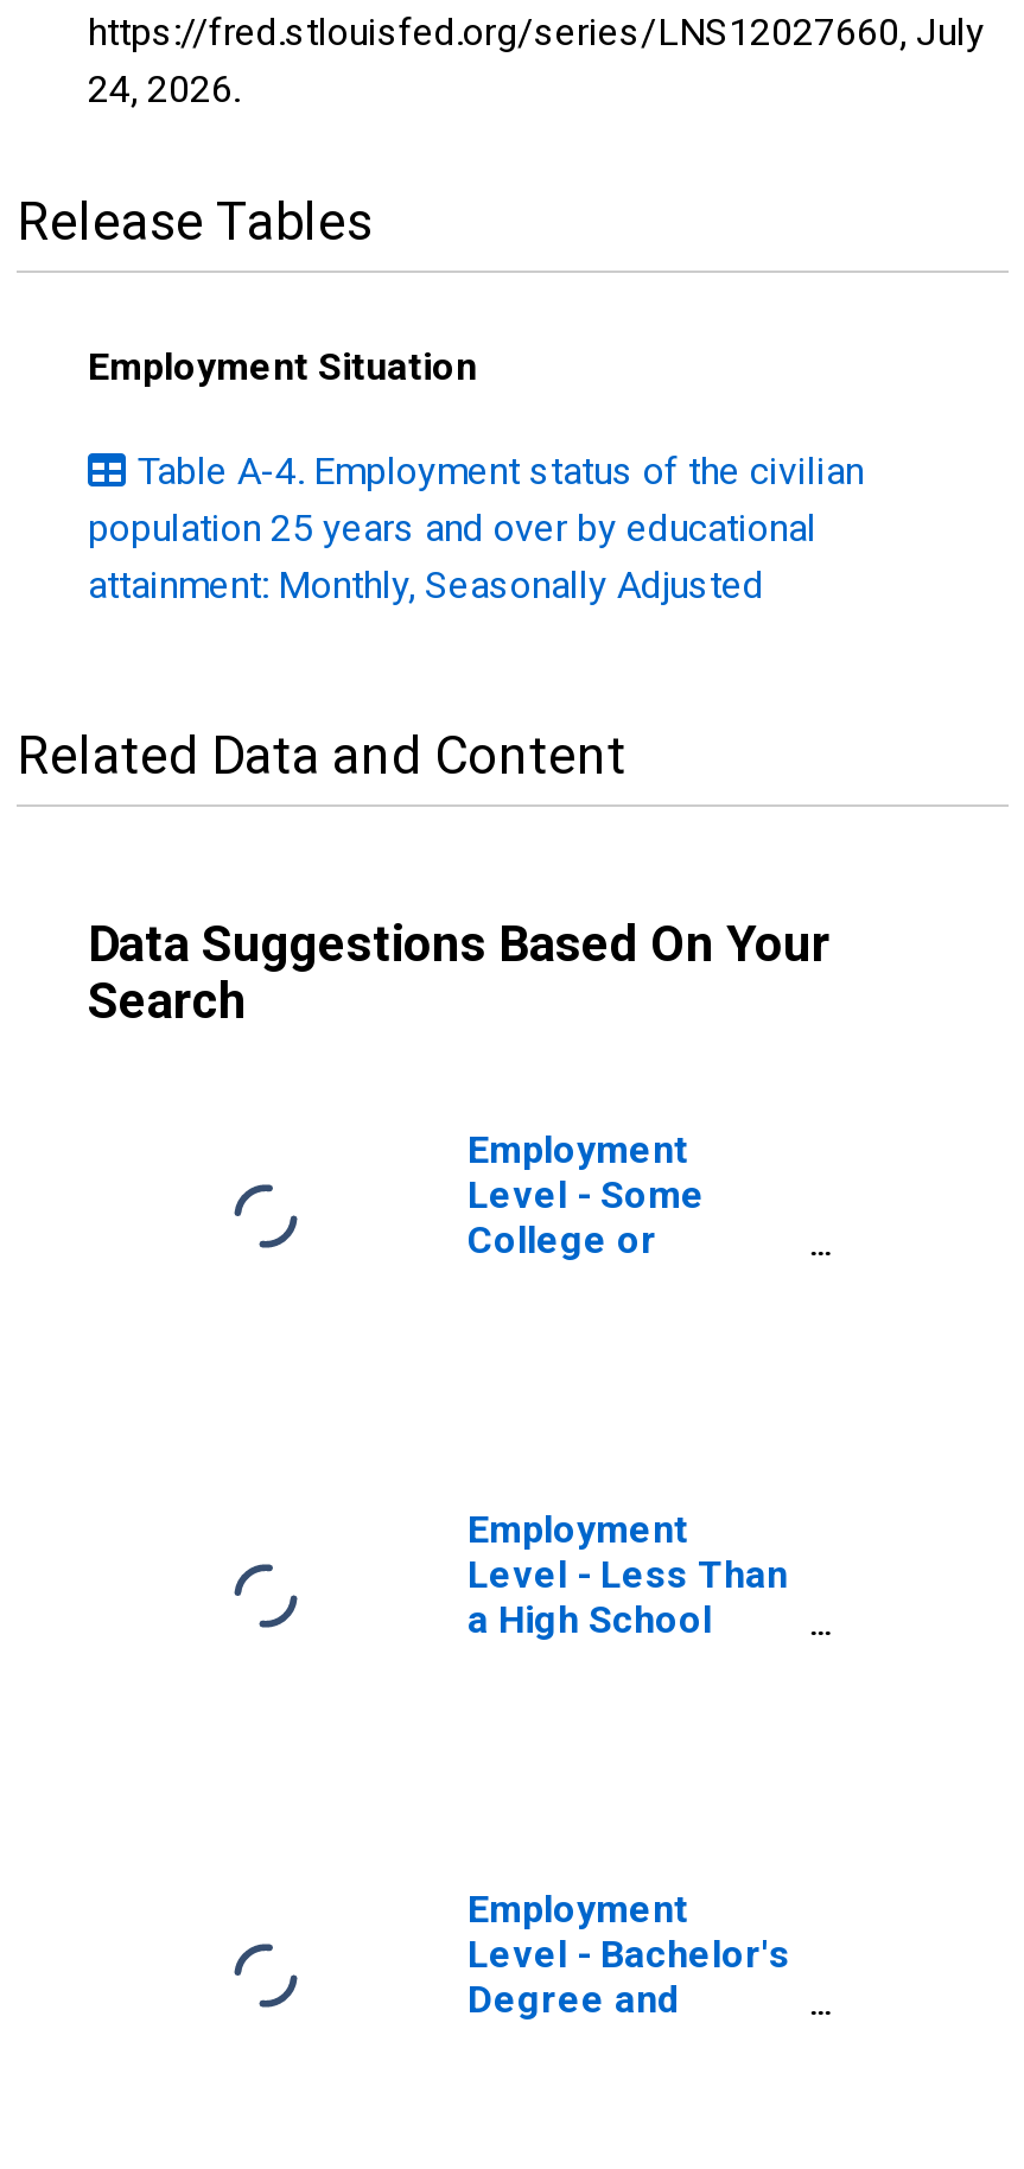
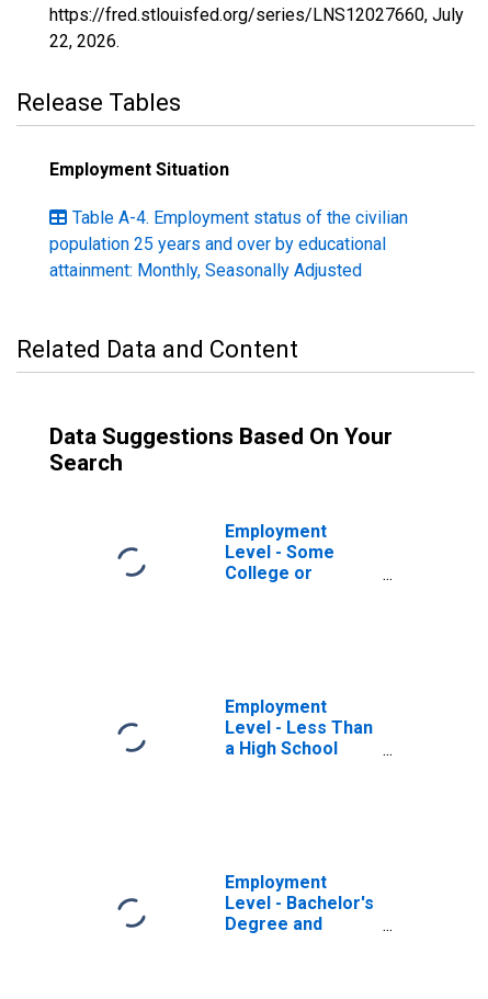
[88,66,240,112] 24, 2026. -> [49,31,120,52] 22, 2026.

